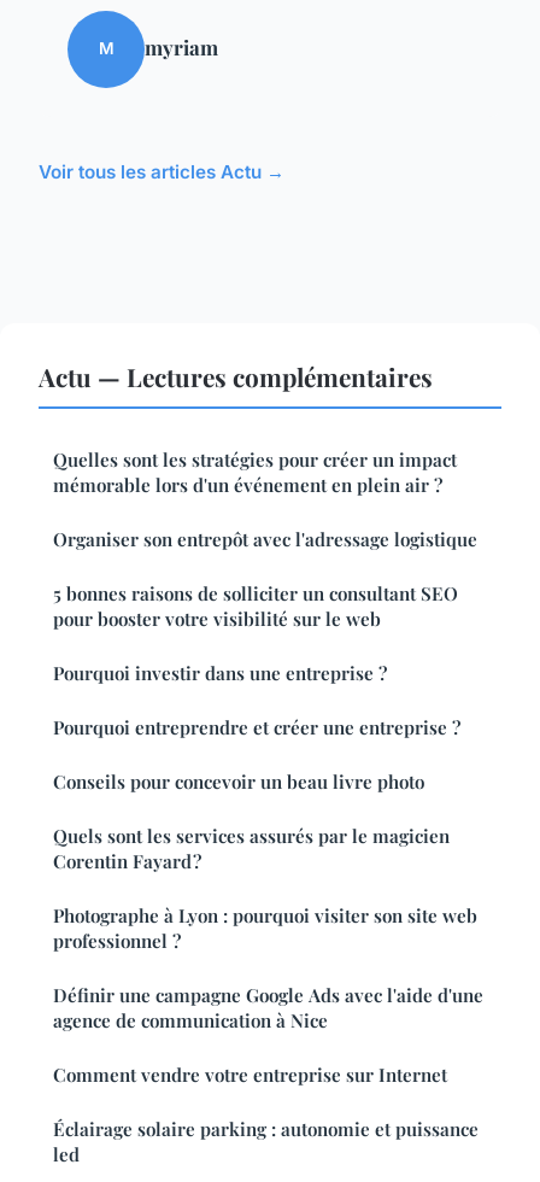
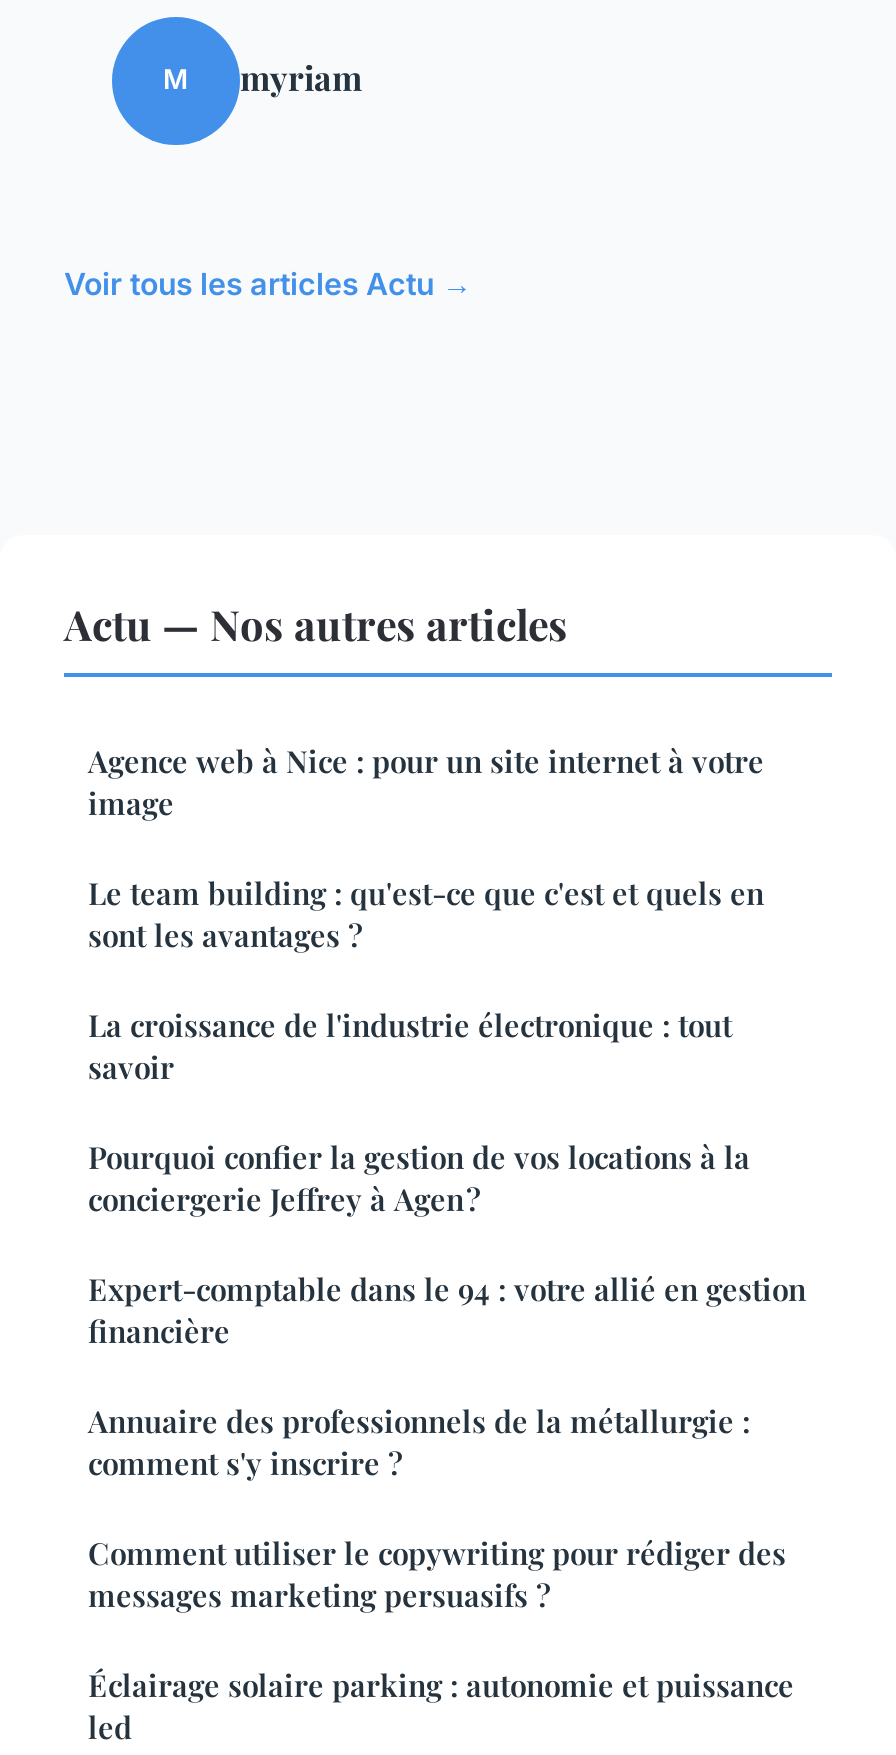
[39,359,483,1086] Actu — Lectures complémentaires | Quelles sont les stratégies pour créer un impact | mémorable lors d'un événement en plein air ? | Organiser son entrepôt avec l'adressage logistique | 5 bonnes raisons de solliciter un consultant SEO | pour booster votre visibilité sur le web | Pourquoi investir dans une entreprise ? | Pourquoi entreprendre et créer une entreprise ? | Conseils pour concevoir un beau livre photo | Quels sont les services assurés par le magicien | Corentin Fayard ? | Photographe à Lyon : pourquoi visiter son site web | professionnel ? | Définir une campagne Google Ads avec l'aide d'une | agence de communication à Nice | Comment vendre votre entreprise sur Internet -> [64,594,806,1614] Actu — Nos autres articles | Agence web à Nice : pour un site internet à votre | image | Le team building : qu'est-ce que c'est et quels en | sont les avantages ? | La croissance de l'industrie électronique : tout | savoir | Pourquoi confier la gestion de vos locations à la | conciergerie Jeffrey à Agen ? | Expert-comptable dans le 94 : votre allié en gestion | financière | Annuaire des professionnels de la métallurgie : | comment s'y inscrire ? | Comment utiliser le copywriting pour rédiger des | messages marketing persuasifs ?

